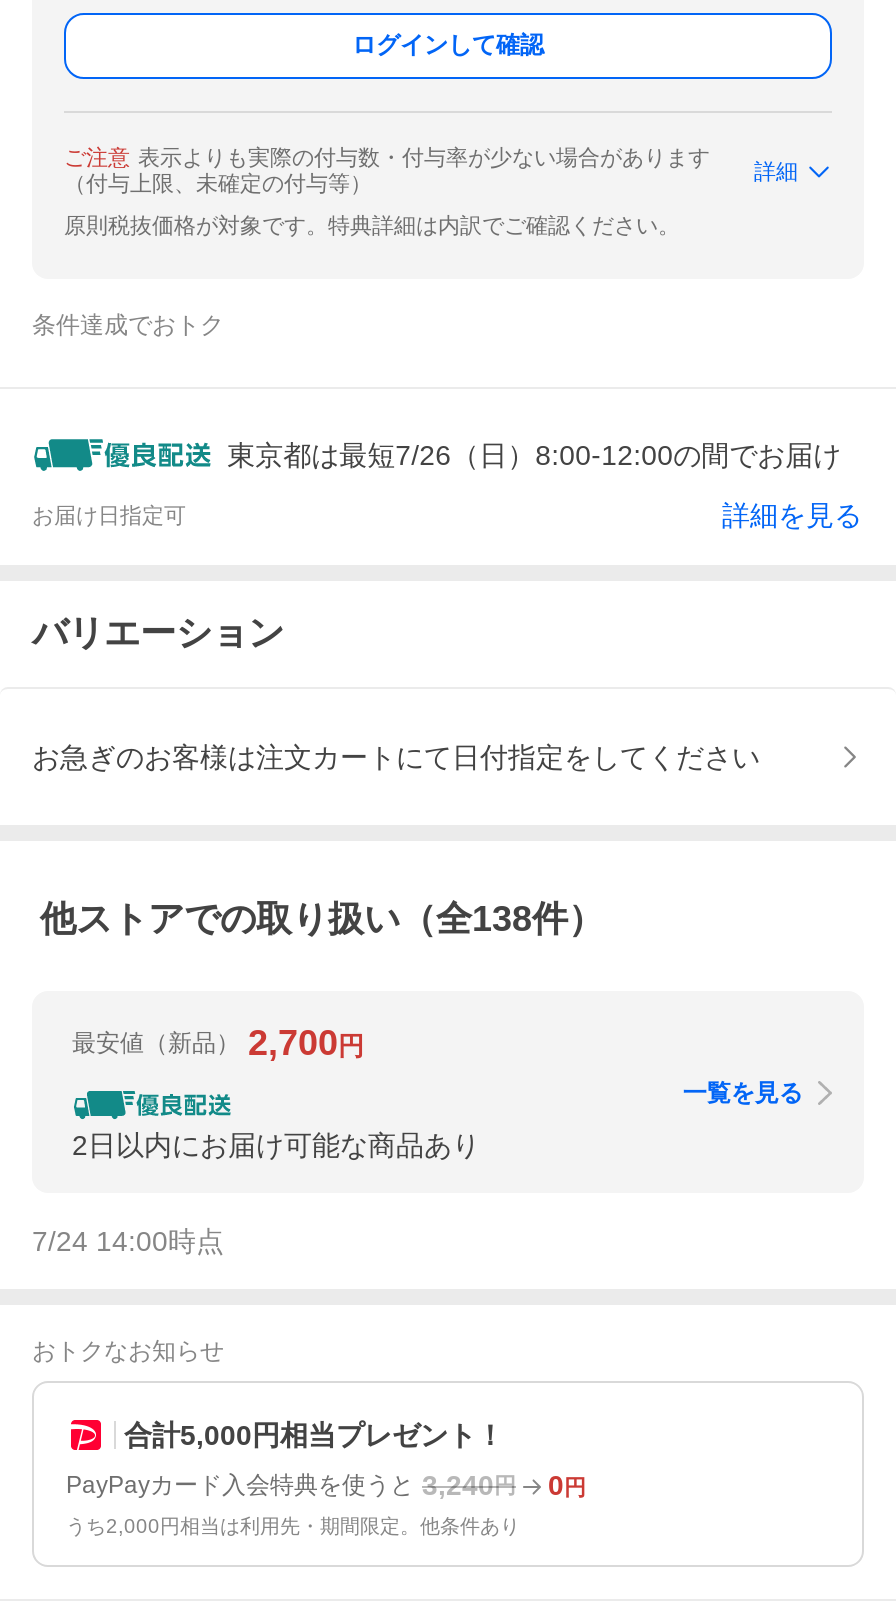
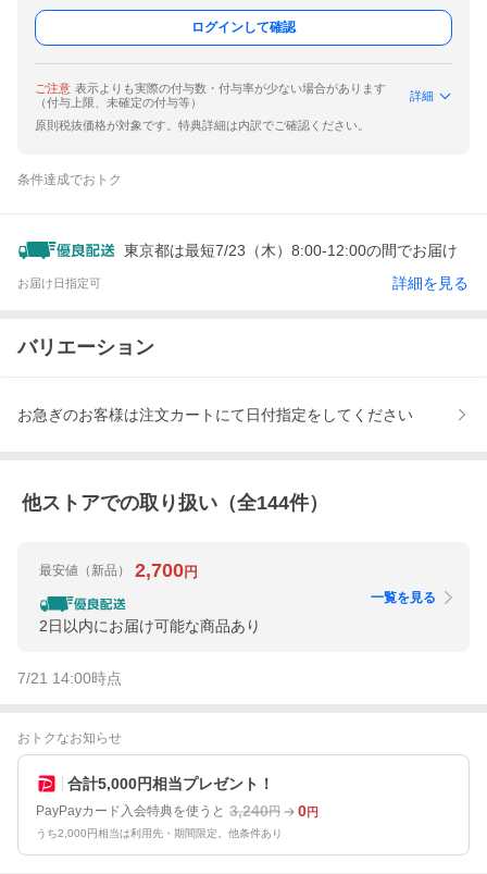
[227,439,841,471] 東京都は最短7/26（日）8:00-12:00の間でお届け -> [123,242,457,259] 東京都は最短7/23（木）8:00-12:00の間でお届け
[40,900,604,940] 他ストアでの取り扱い（全138件） -> [22,492,328,514] 他ストアでの取り扱い（全144件）
[32,1226,224,1258] 7/24 14:00時点 -> [17,670,122,687] 7/21 14:00時点

